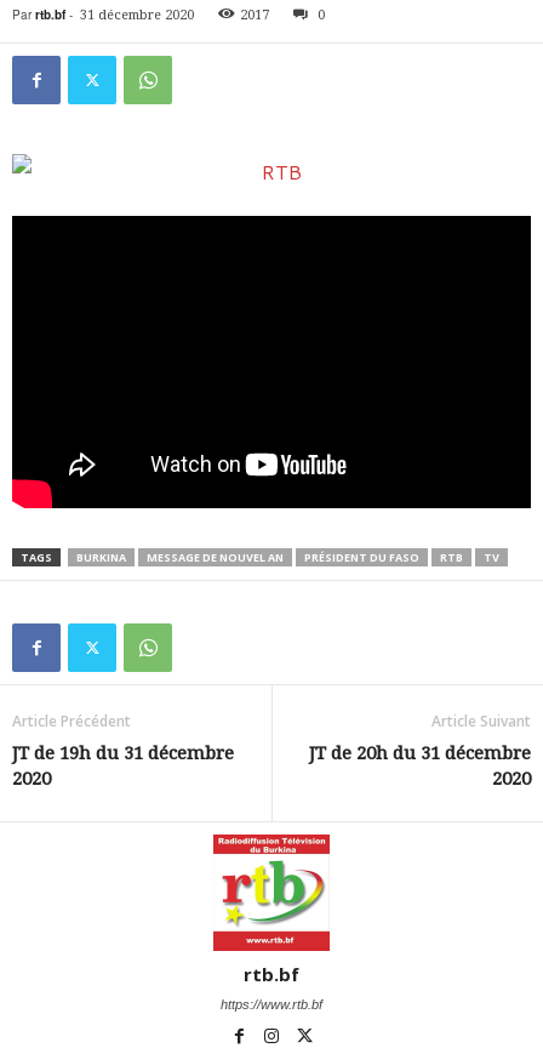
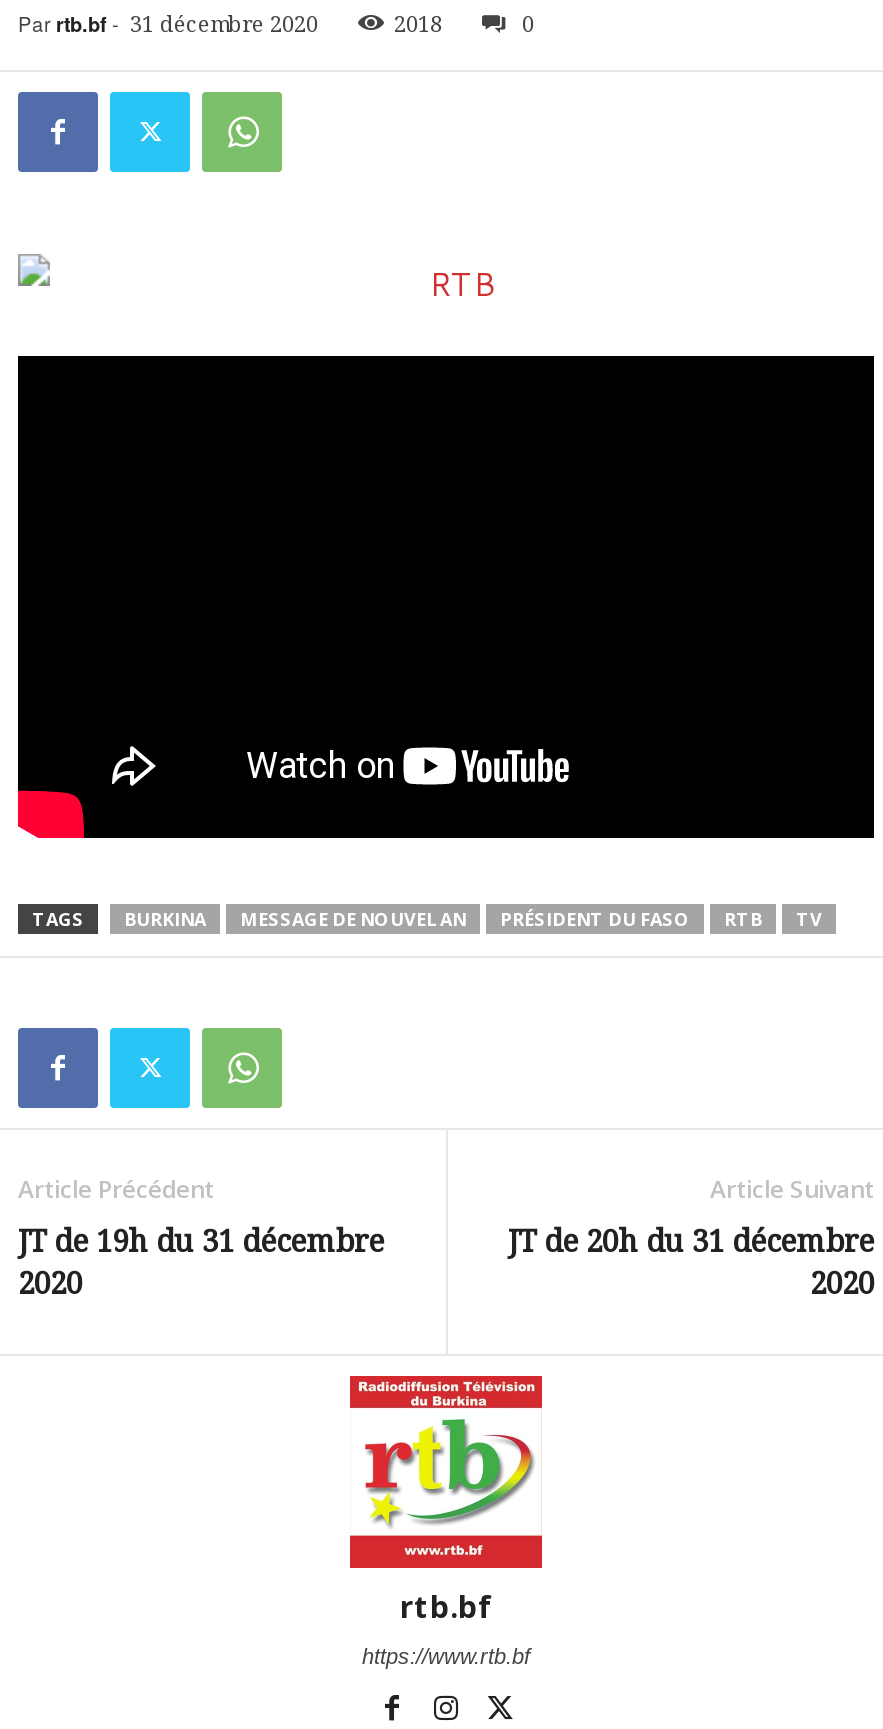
[240,7,269,23] 2017 -> [394,12,442,38] 2018

